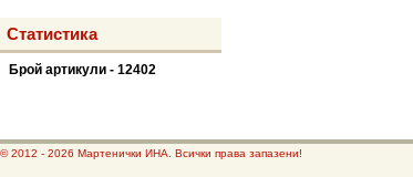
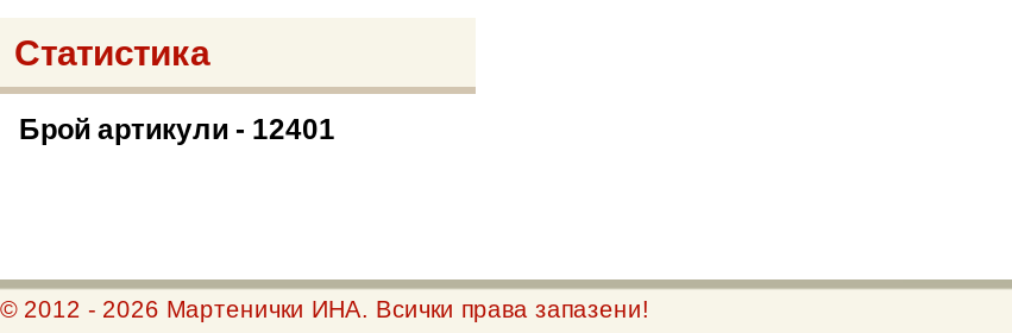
[9,62,156,77] Брой артикули - 12402 -> [19,113,335,146] Брой артикули - 12401

